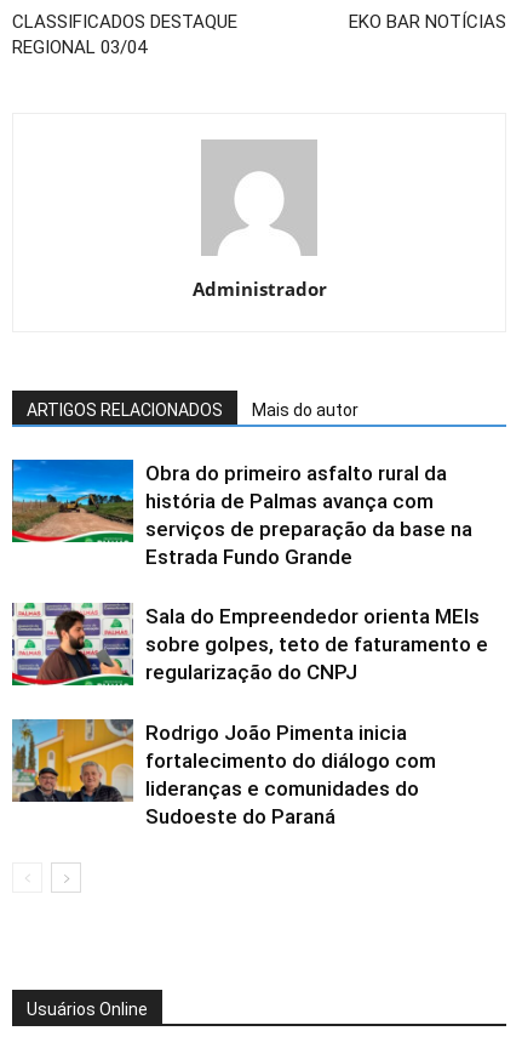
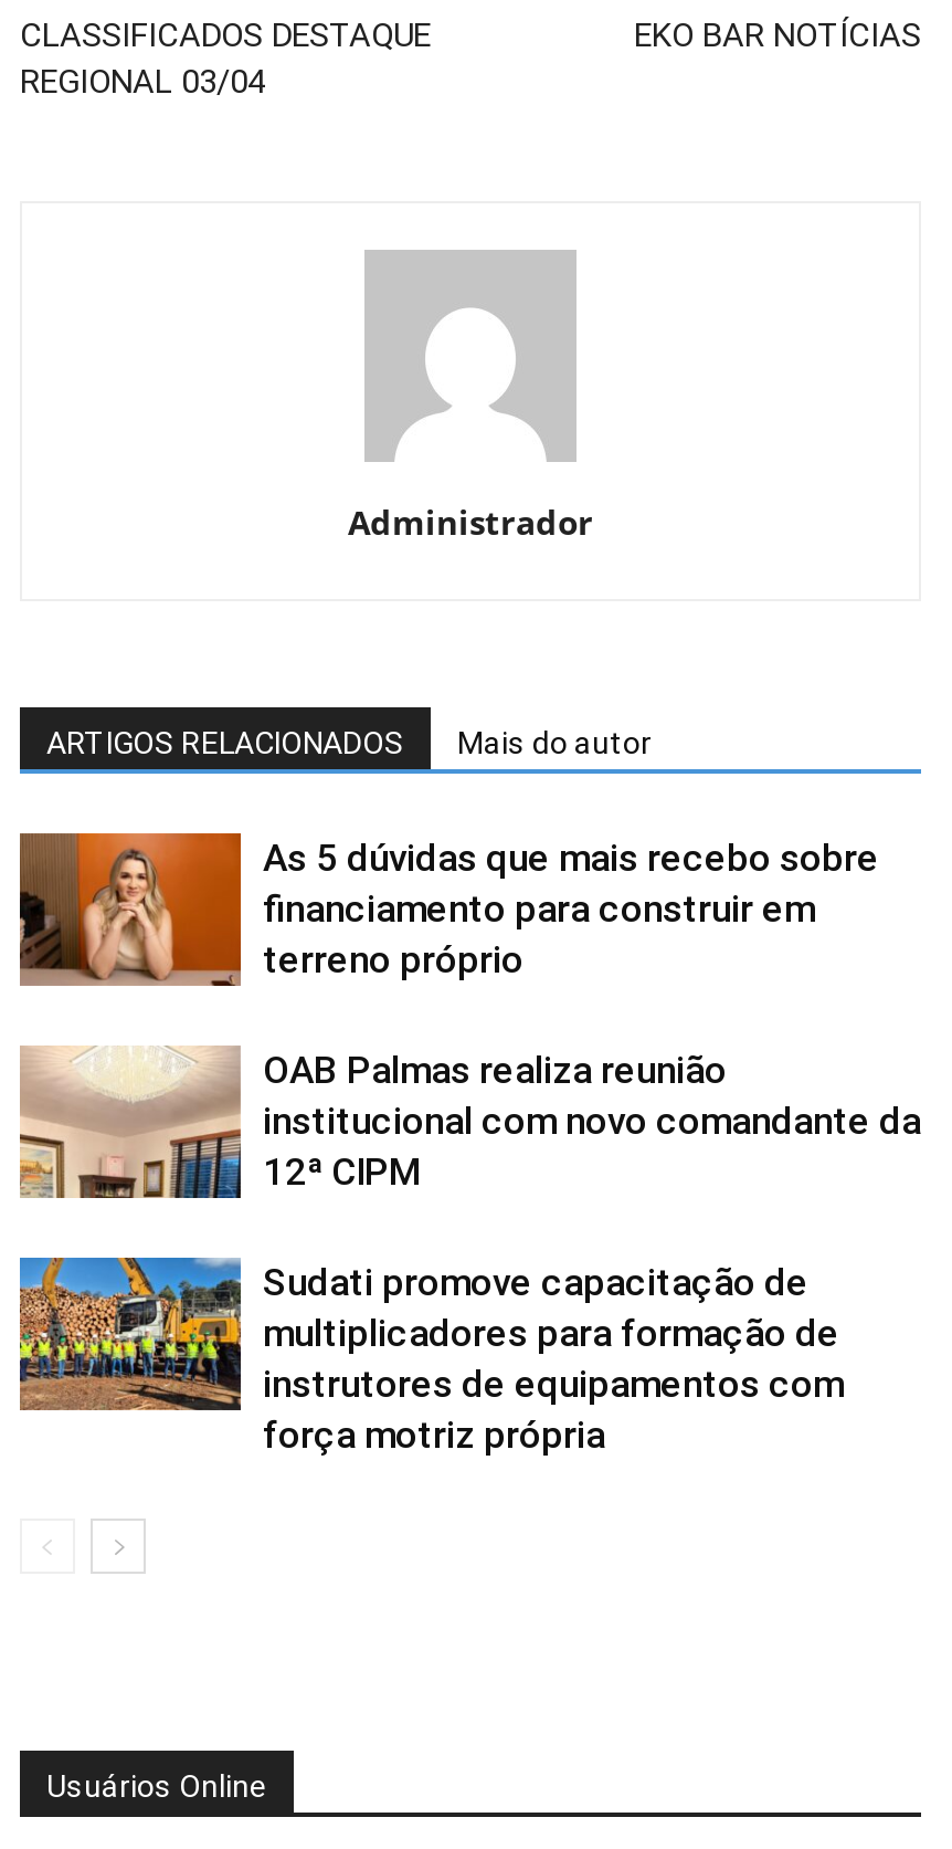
[11,458,472,569] [image] | Obra do primeiro asfalto rural da | história de Palmas avança com | serviços de preparação da base na | Estrada Fundo Grande -> [18,831,879,988] [image] | As 5 dúvidas que mais recebo sobre | financiamento para construir em | terreno próprio
[11,602,488,687] [image] | Sala do Empreendedor orienta MEIs | sobre golpes, teto de faturamento e | regularização do CNPJ -> [18,1046,921,1200] [image] | OAB Palmas realiza reunião | institucional com novo comandante da | 12ª CIPM
[11,718,436,828] [image] | Rodrigo João Pimenta inicia | fortalecimento do diálogo com | lideranças e comunidades do | Sudoeste do Paraná -> [18,1256,844,1456] [image] | Sudati promove capacitação de | multiplicadores para formação de | instrutores de equipamentos com | força motriz própria

